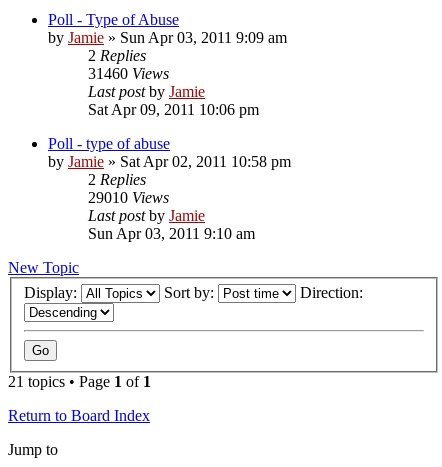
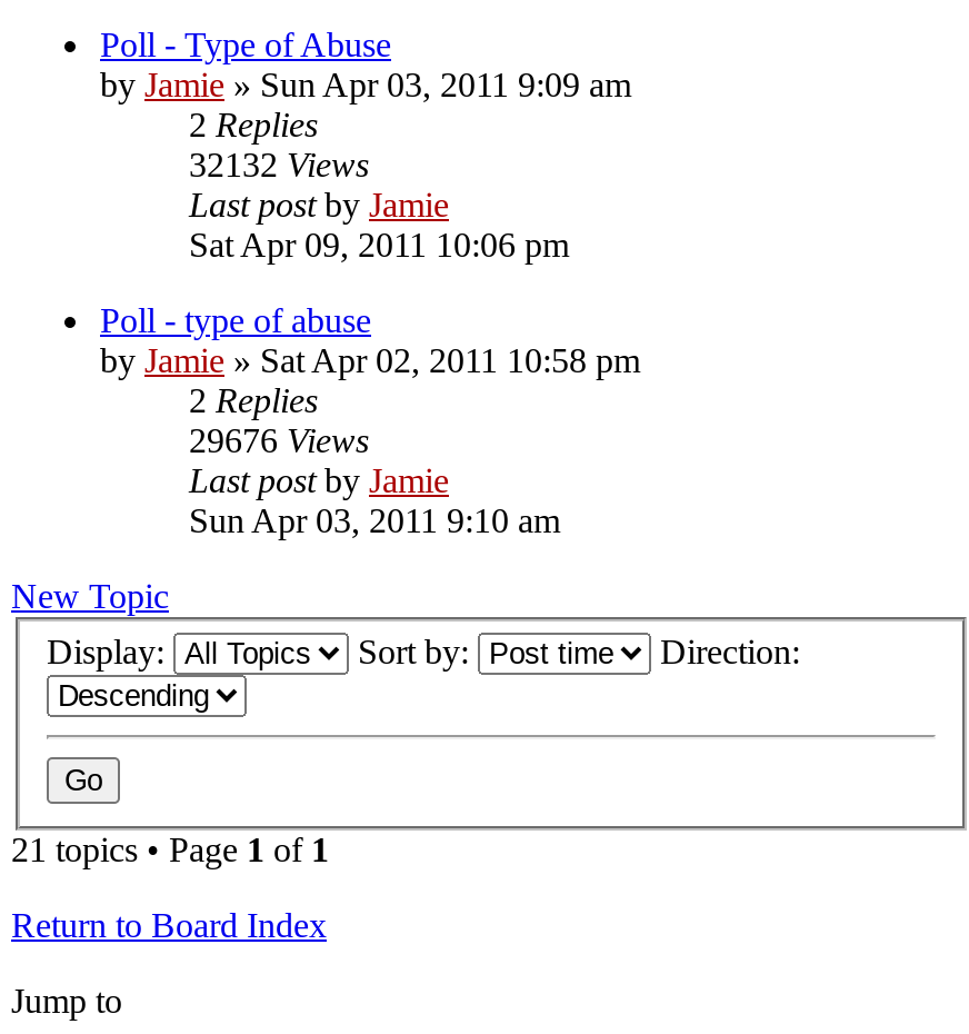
[88,65,169,82] 31460 Views -> [189,145,369,183] 32132 Views
[88,189,169,206] 29010 Views -> [189,421,369,459] 29676 Views

